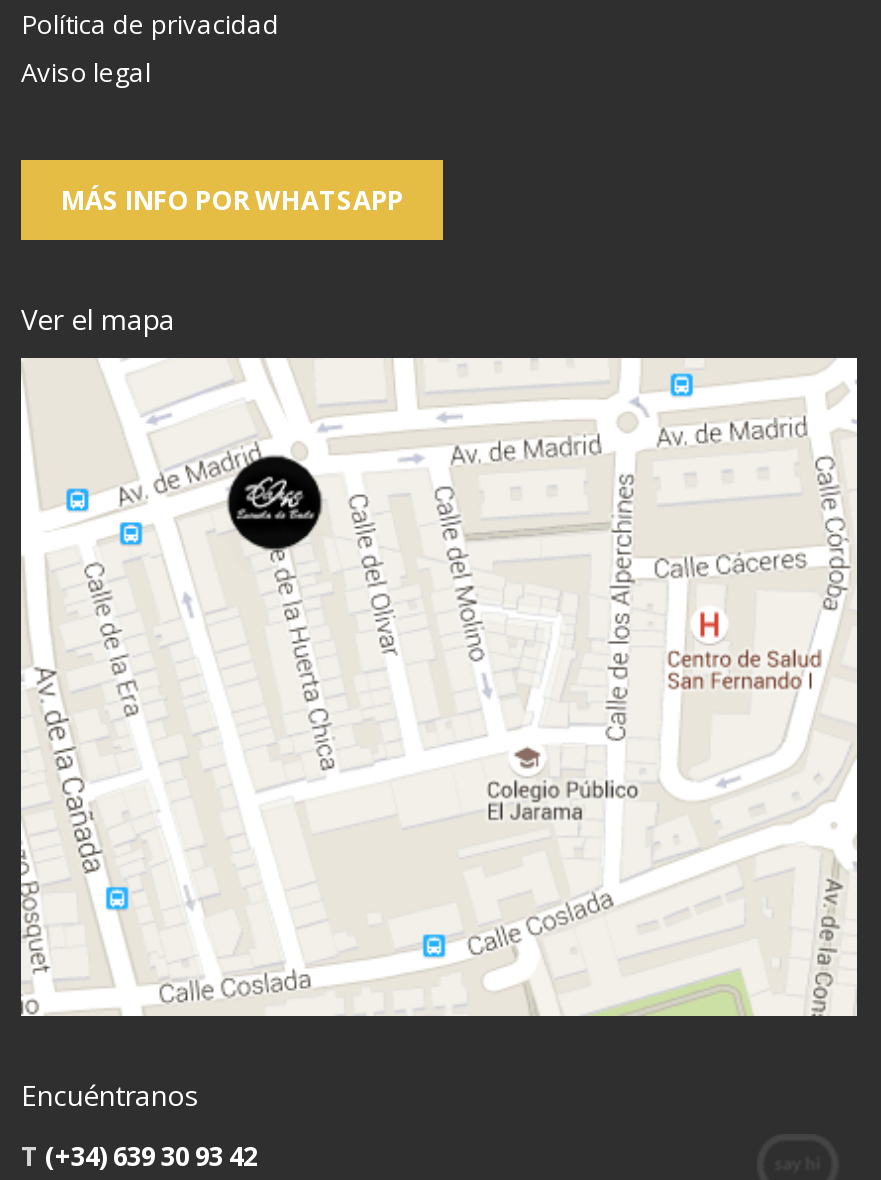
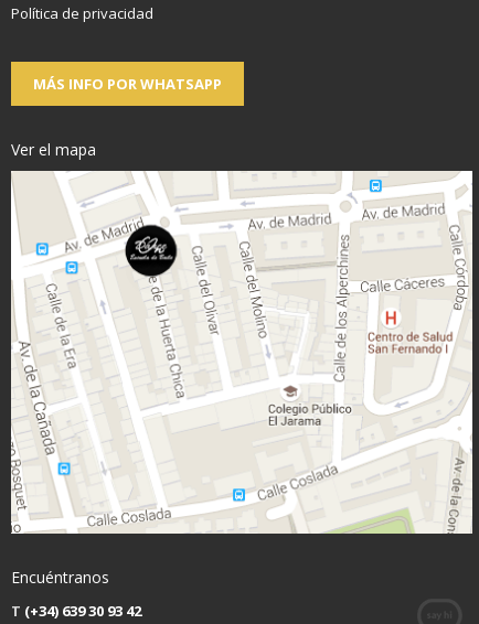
[21,54,151,90] Aviso legal -> none

